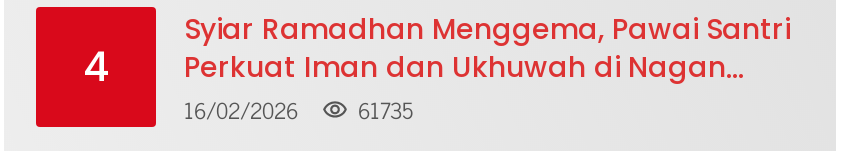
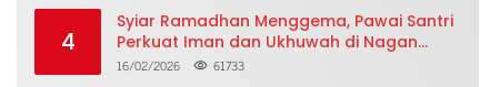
[358,92,414,128] 61735 -> [213,56,244,75] 61733

